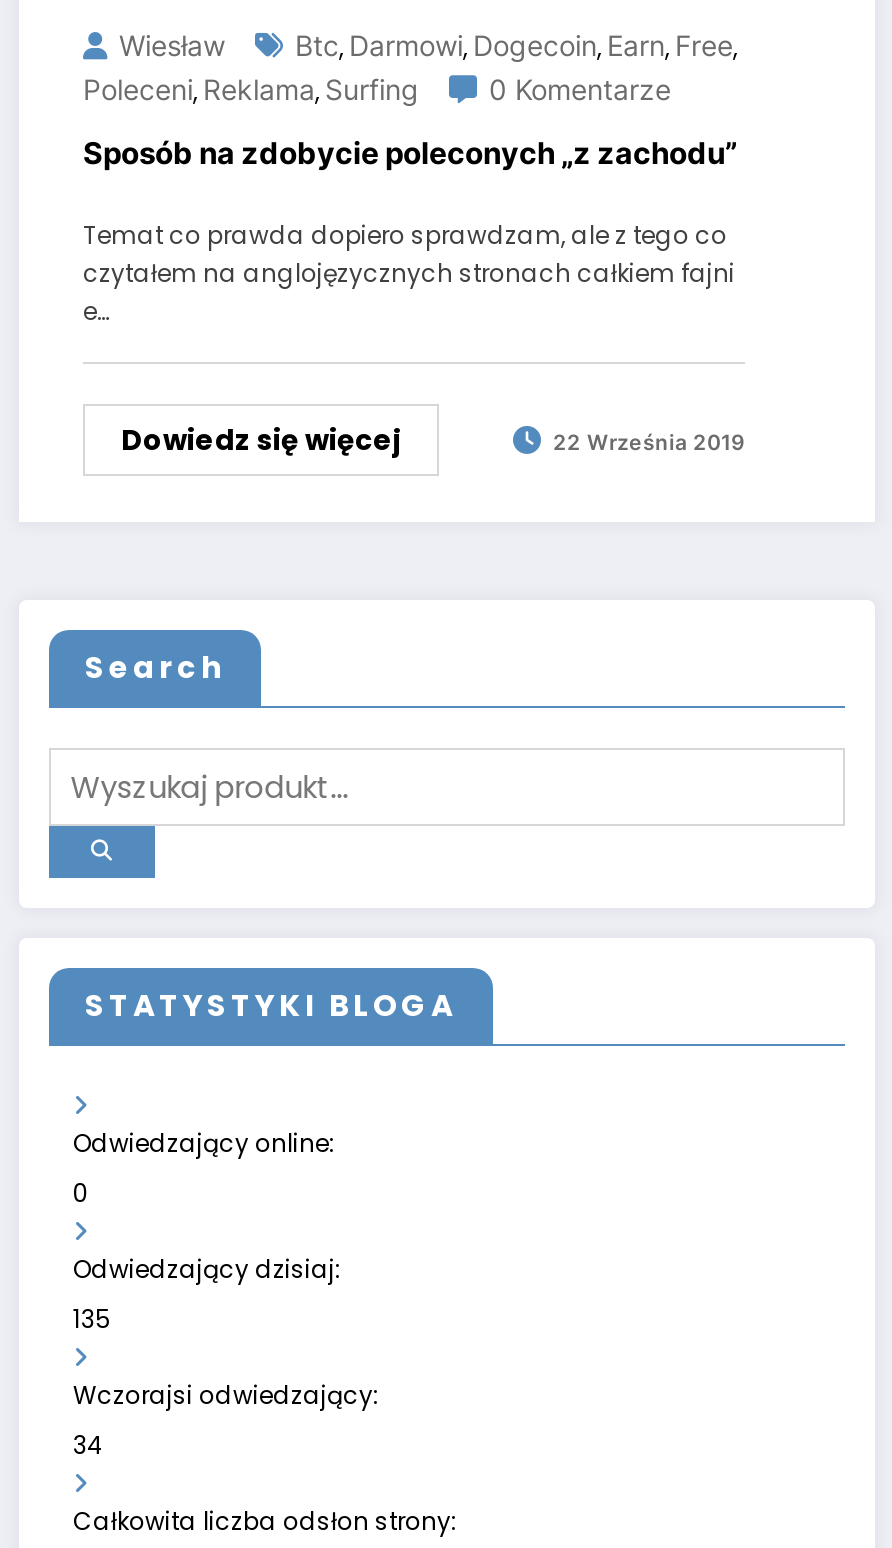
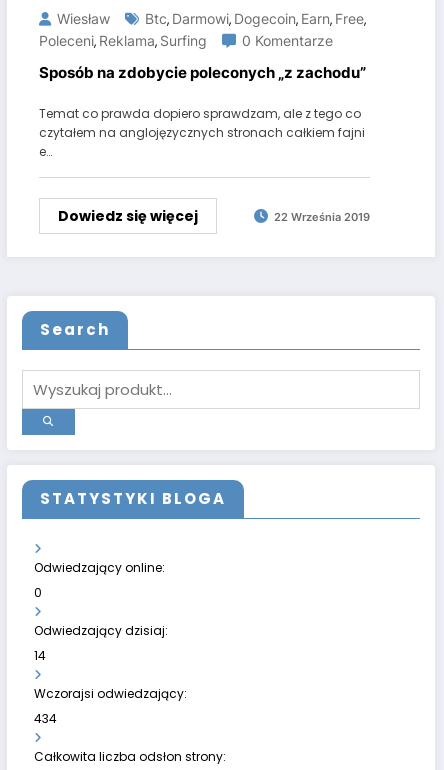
[73,1302,111,1336] 135 -> [34,647,46,664] 14
[73,1428,103,1462] 34 -> [34,710,57,727] 434

